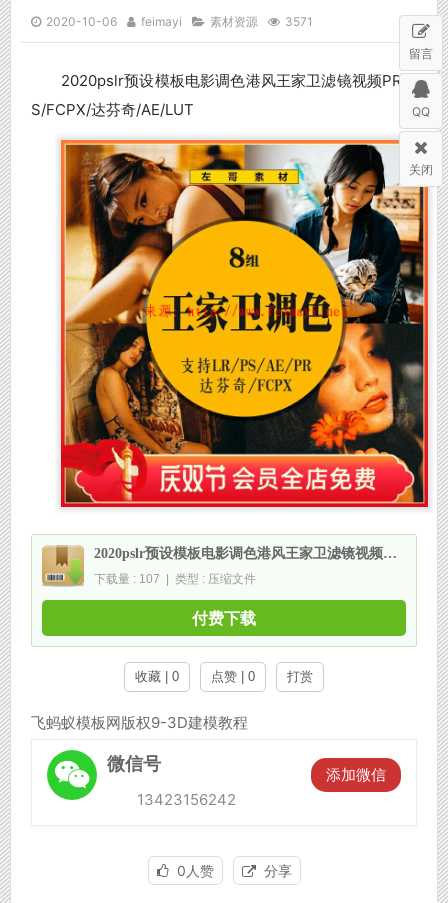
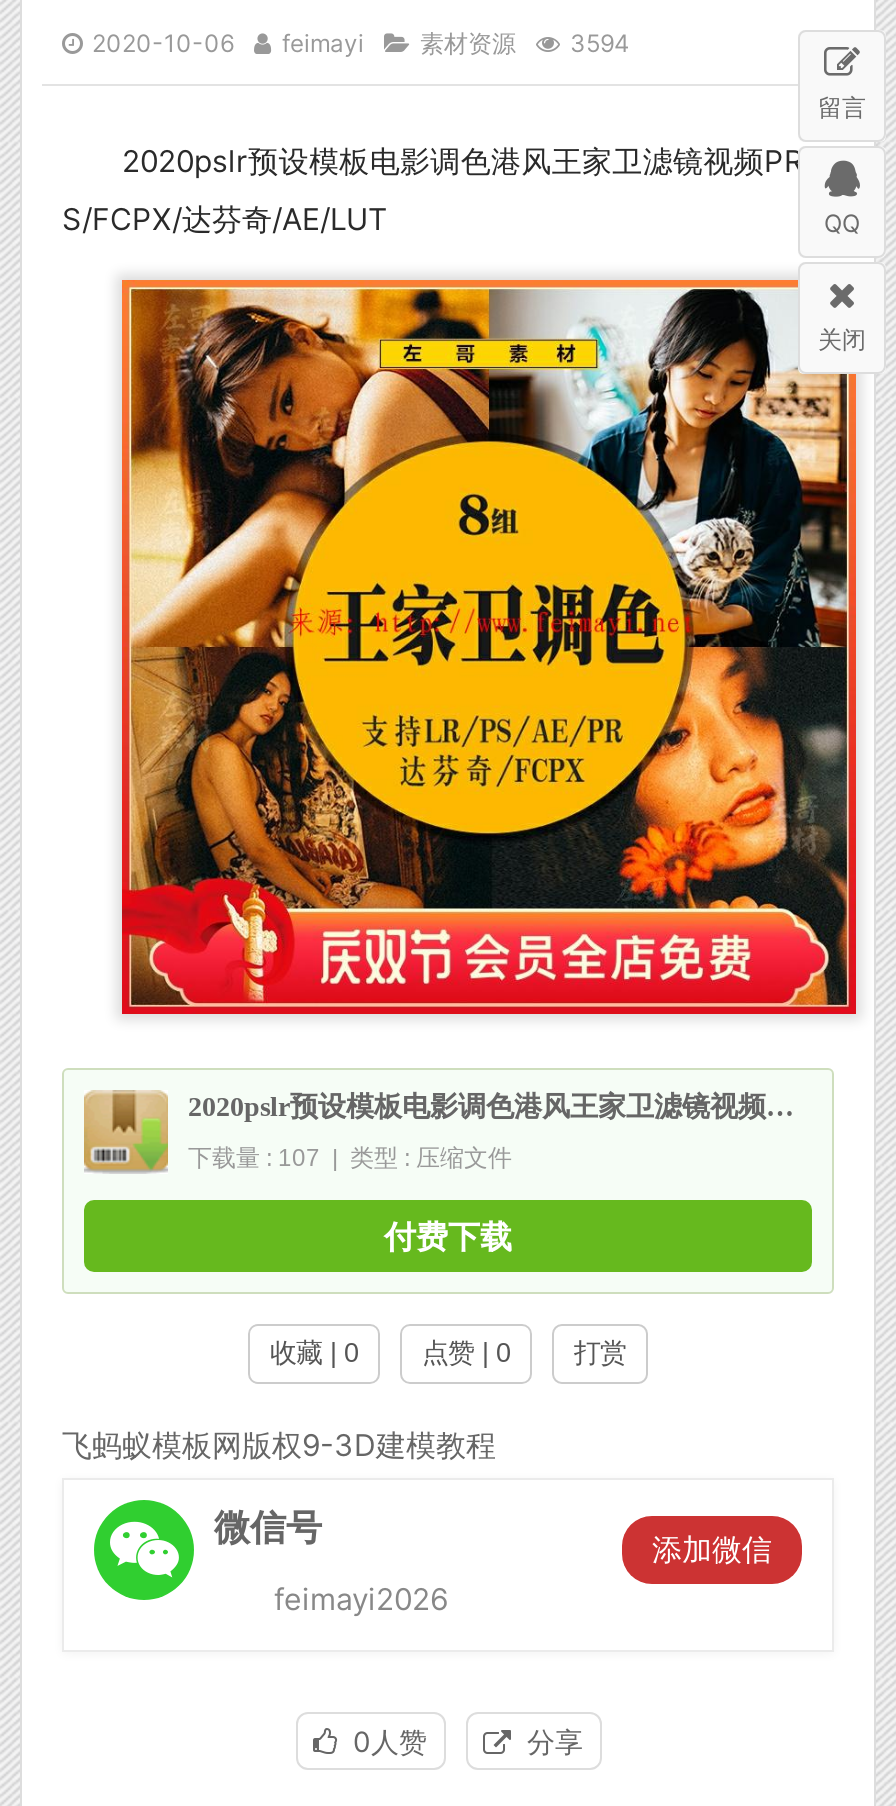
[46,14,313,29] 2020-10-06 feimayi 素材资源 3571 -> [92,28,630,58] 2020-10-06 feimayi 素材资源 3594
[137,790,236,809] 13423156242 -> [274,1579,448,1617] feimayi2026

